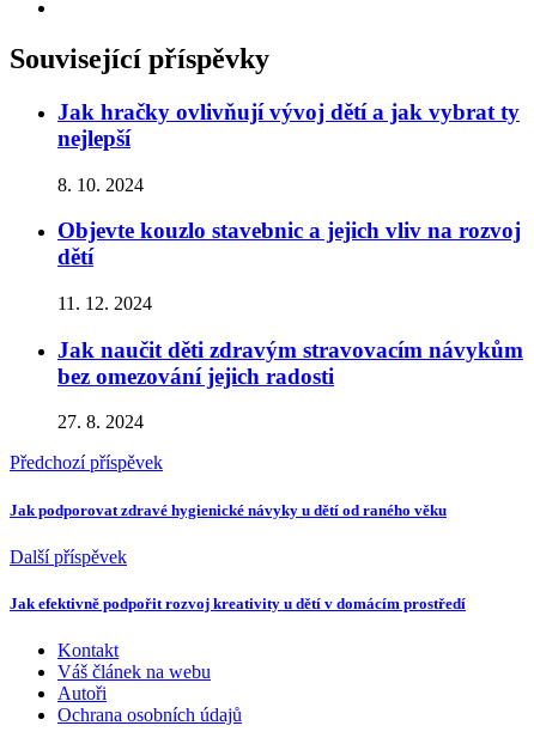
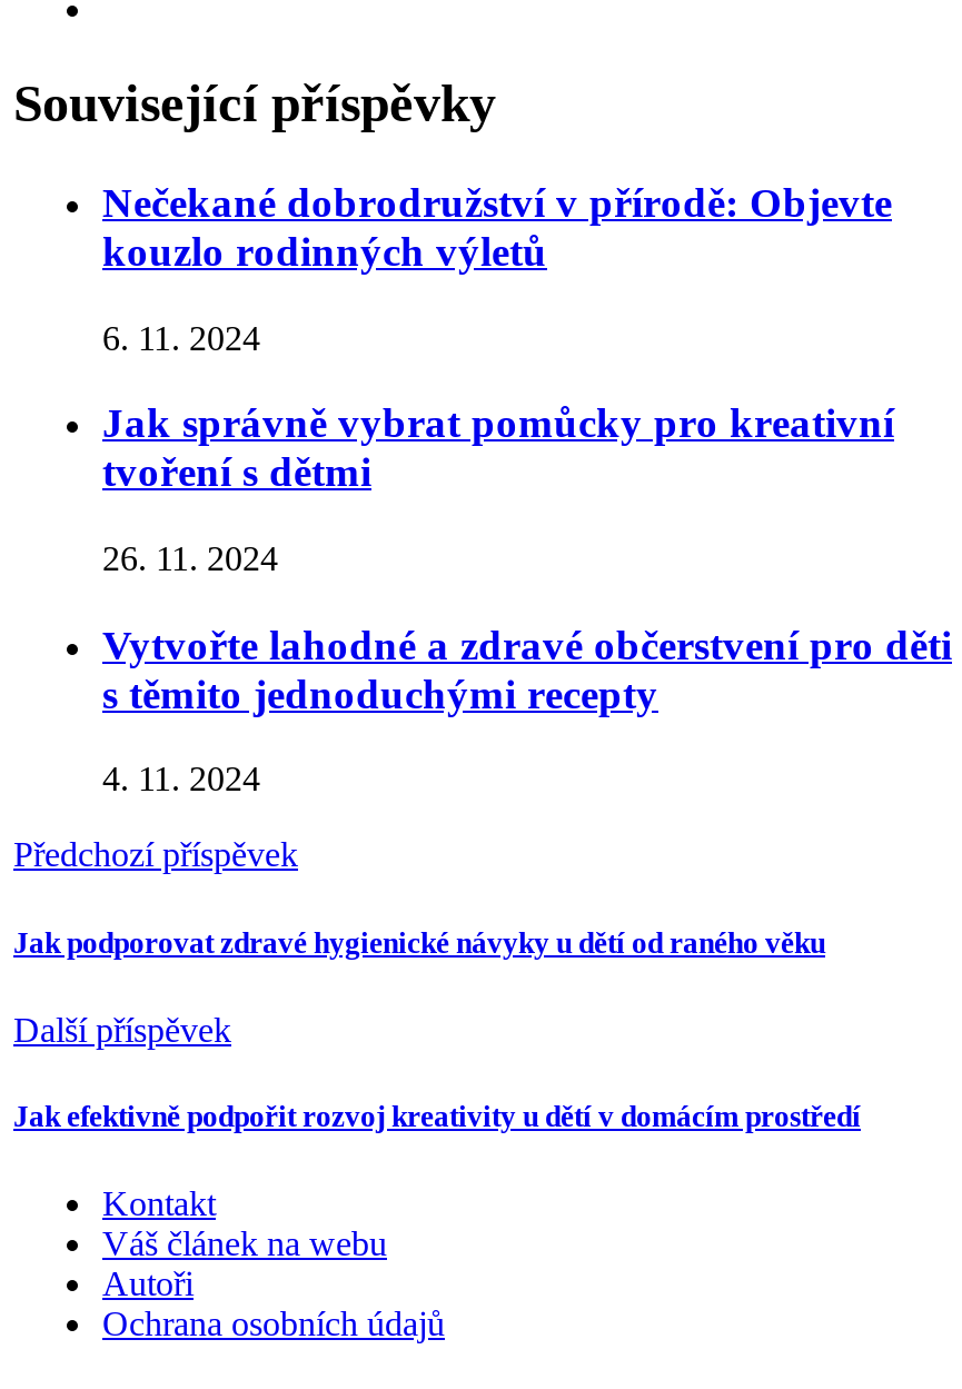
[57,99,520,151] Jak hračky ovlivňují vývoj dětí a jak vybrat ty | nejlepší -> [102,179,892,274] Nečekané dobrodružství v přírodě: Objevte | kouzlo rodinných výletů
[57,174,144,194] 8. 10. 2024 -> [102,318,260,356] 6. 11. 2024
[57,218,521,269] Objevte kouzlo stavebnic a jejich vliv na rozvoj | dětí -> [102,400,894,496] Jak správně vybrat pomůcky pro kreativní | tvoření s dětmi
[57,293,152,313] 11. 12. 2024 -> [102,539,278,577] 26. 11. 2024
[57,337,523,389] Jak naučit děti zdravým stravovacím návykům | bez omezování jejich radosti -> [102,621,952,717] Vytvořte lahodné a zdravé občerstvení pro děti | s těmito jednoduchými recepty
[57,412,144,432] 27. 8. 2024 -> [102,761,260,798] 4. 11. 2024

